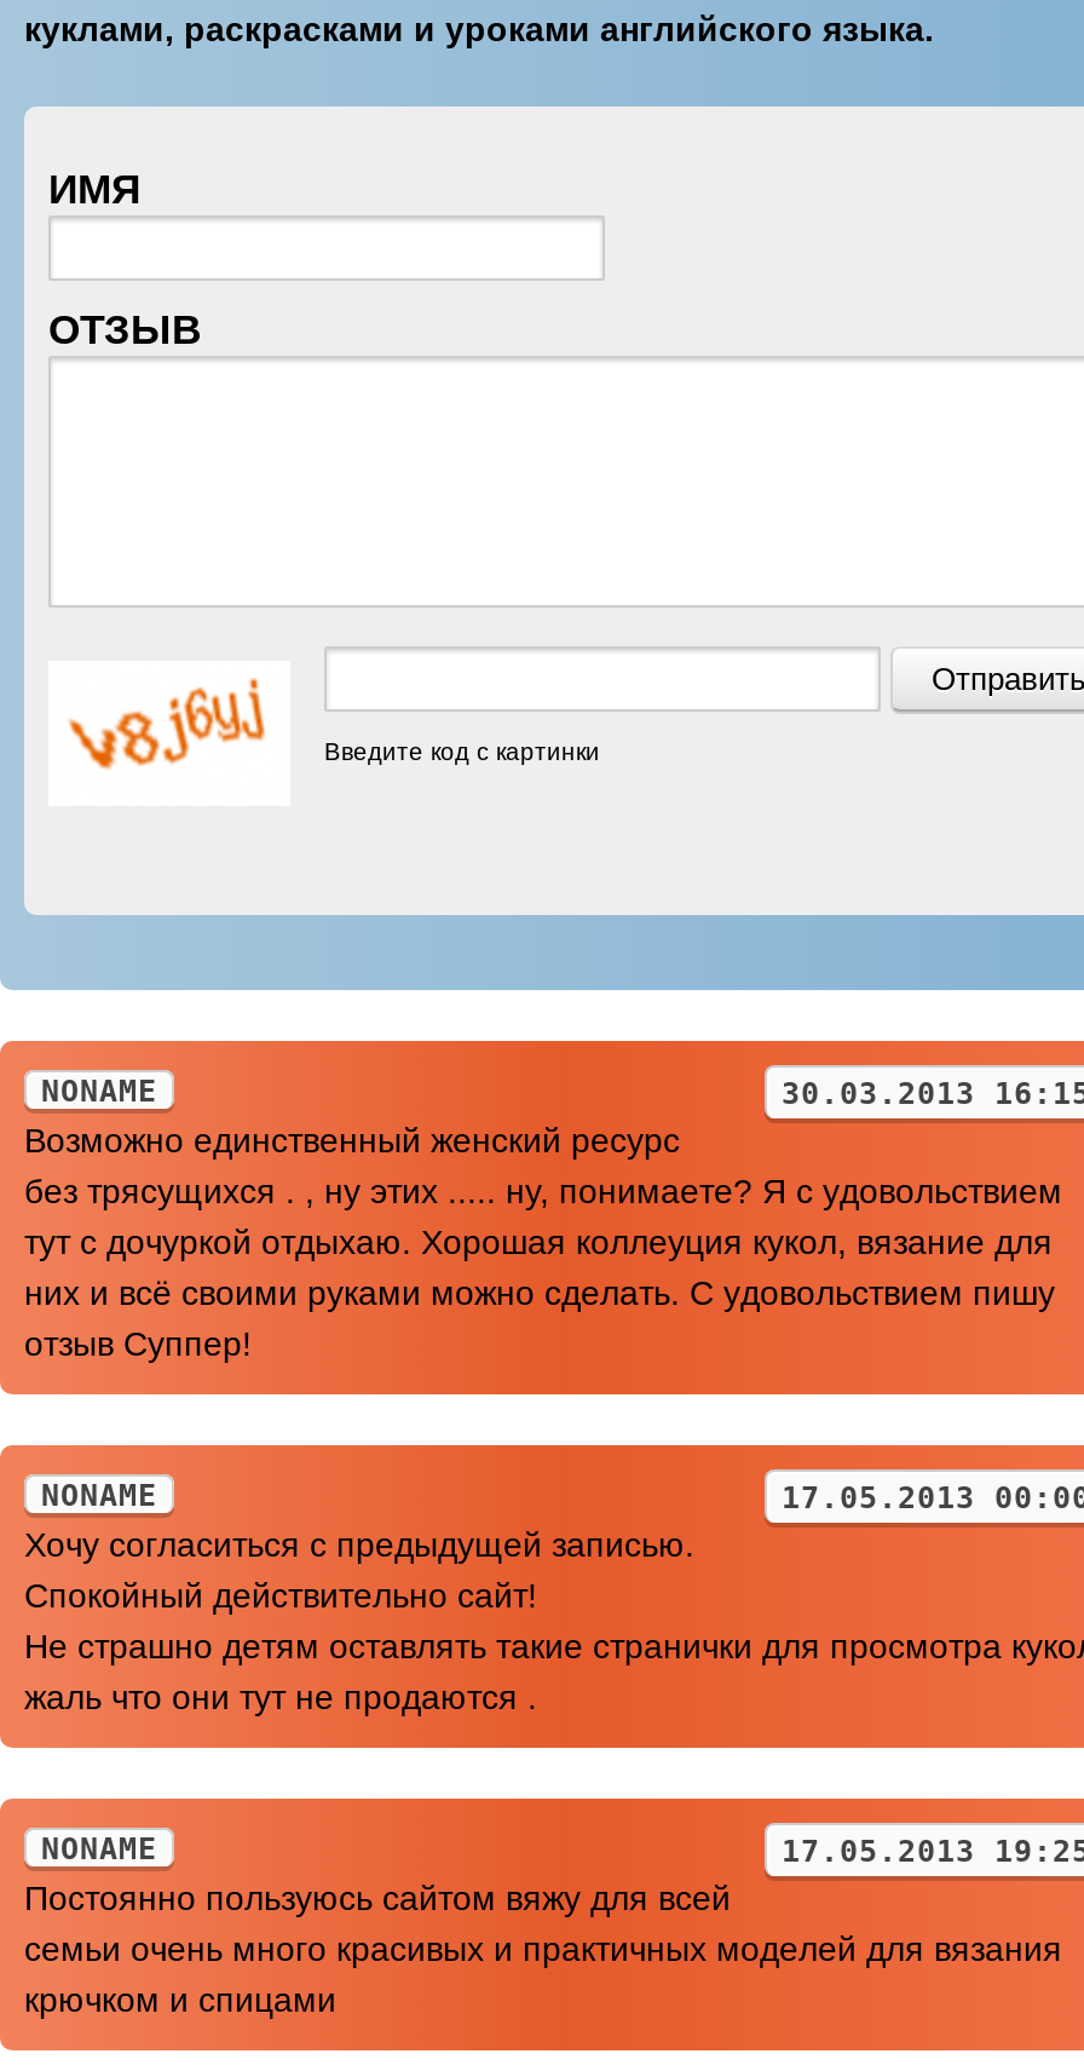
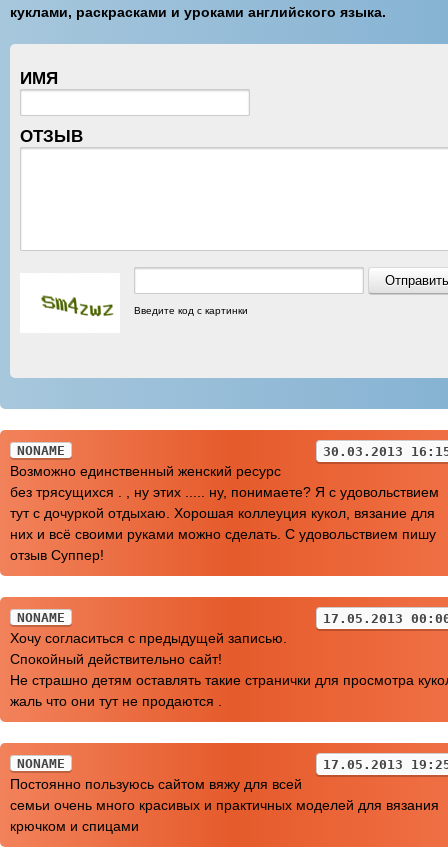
[68,678,271,770] [image] -> [29,281,114,317] [image]

